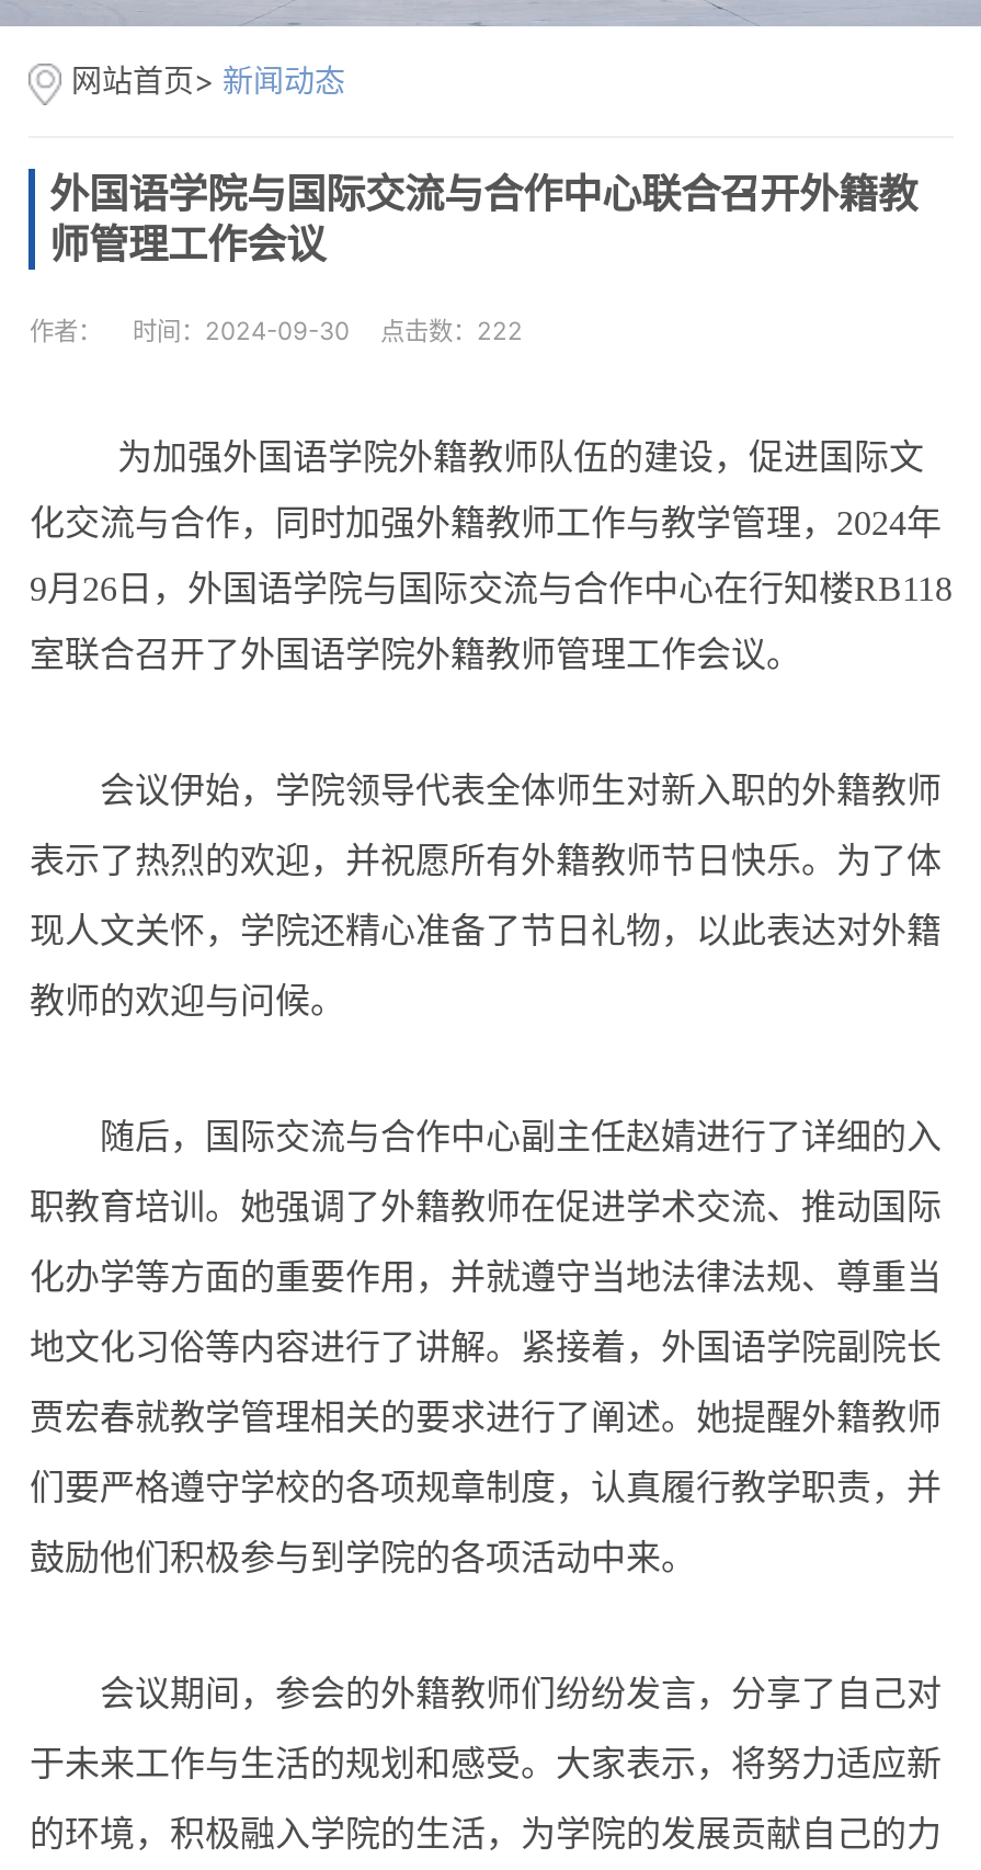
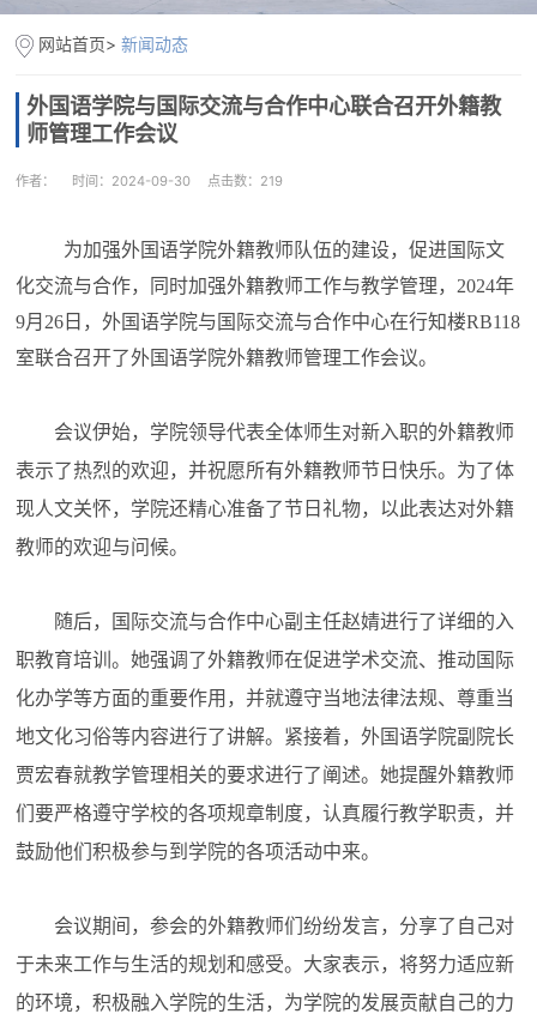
[29,315,523,346] 作者： 时间：2024-09-30 点击数：222 -> [16,172,283,189] 作者： 时间：2024-09-30 点击数：219

